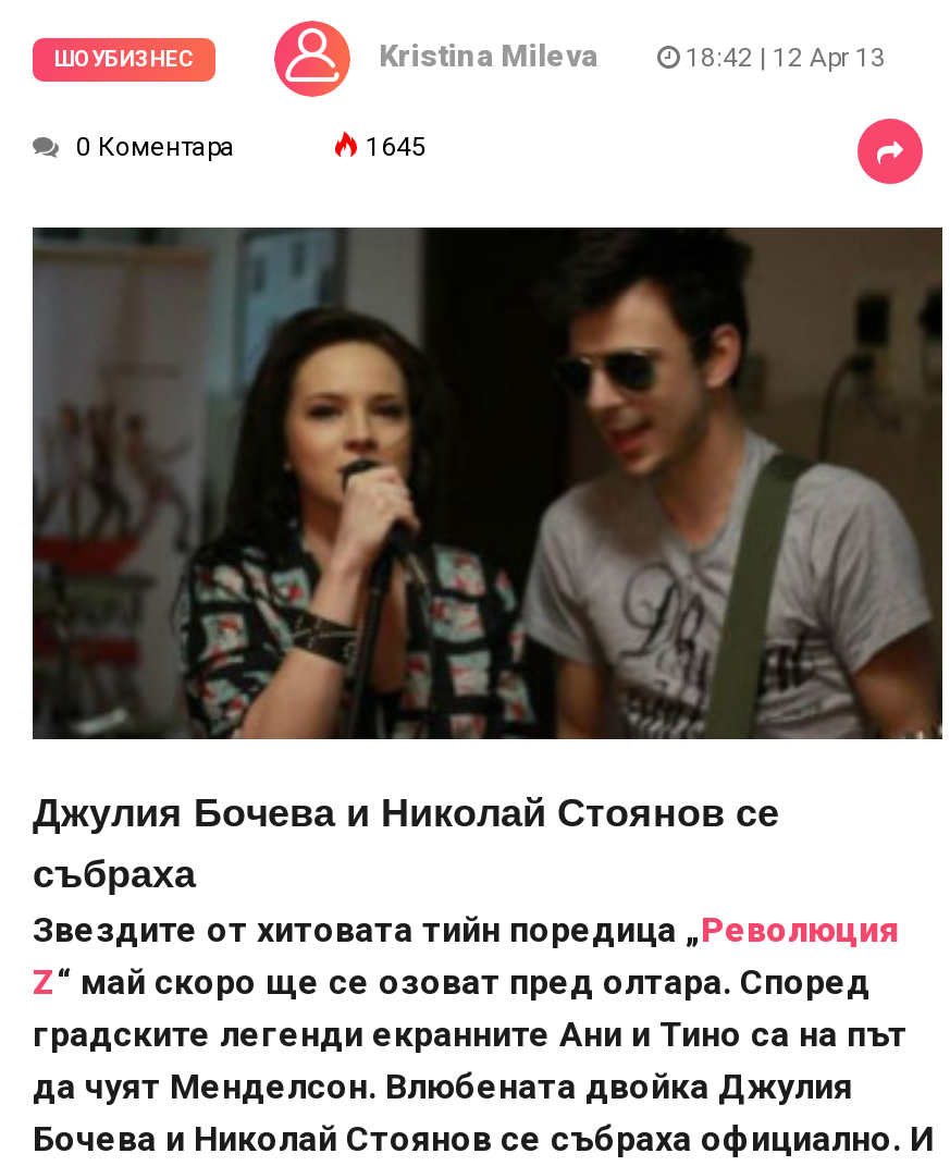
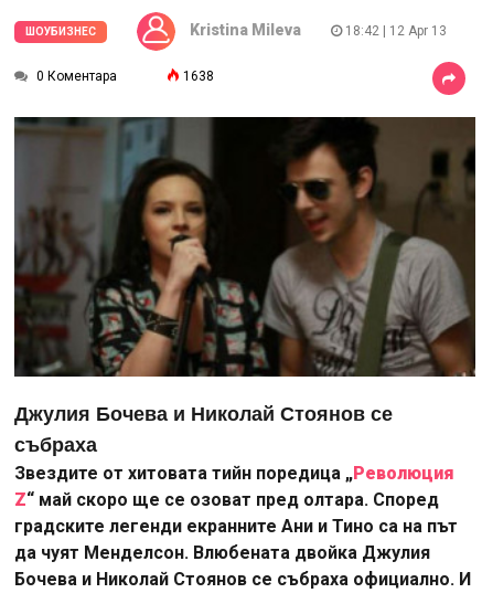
[359,132,427,162] 1645 -> [180,68,214,84] 1638

